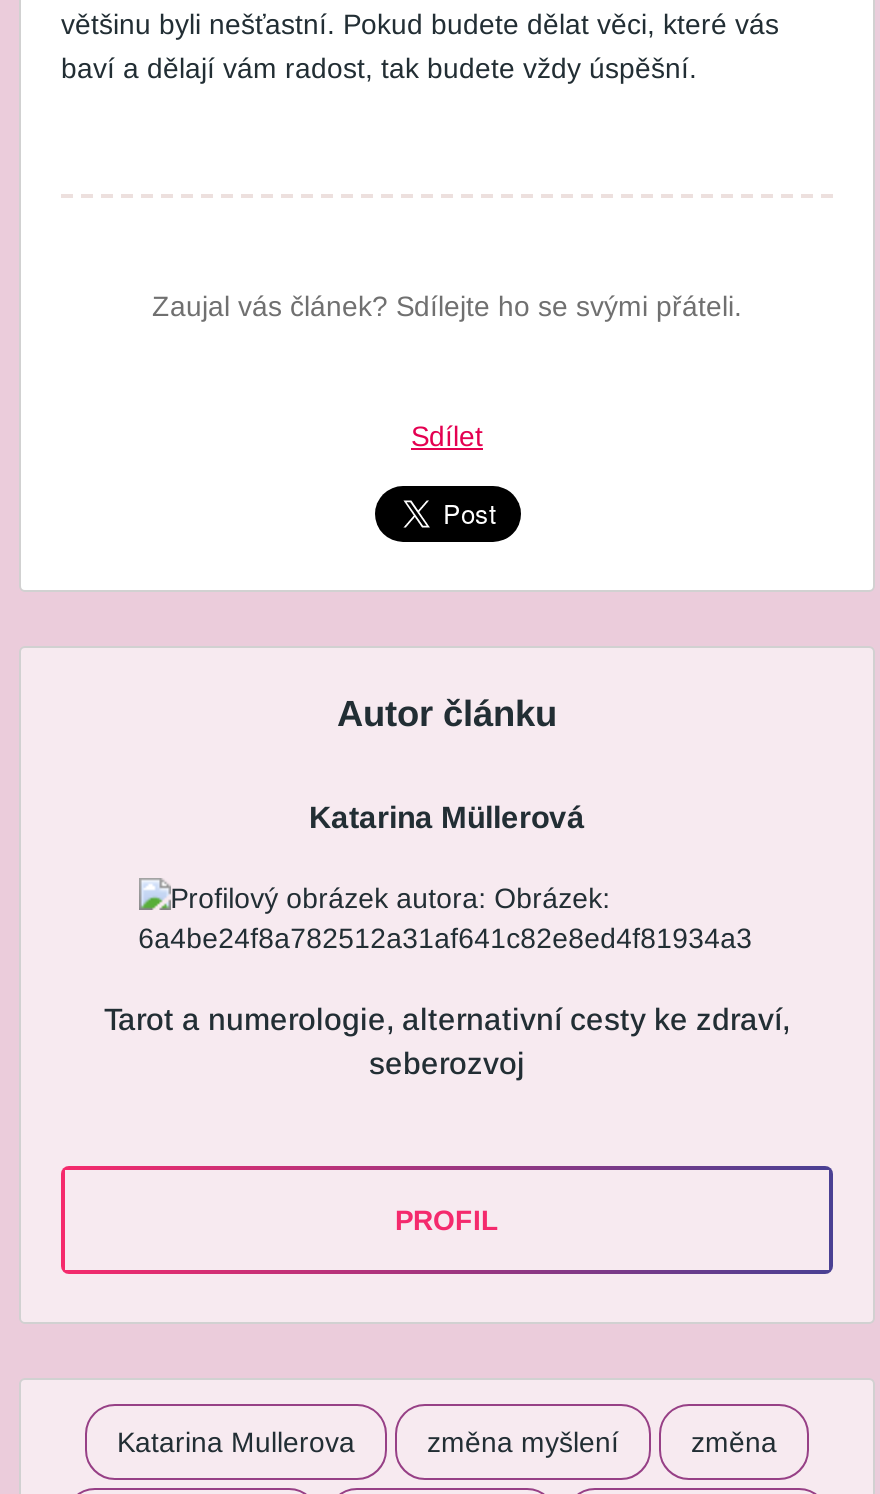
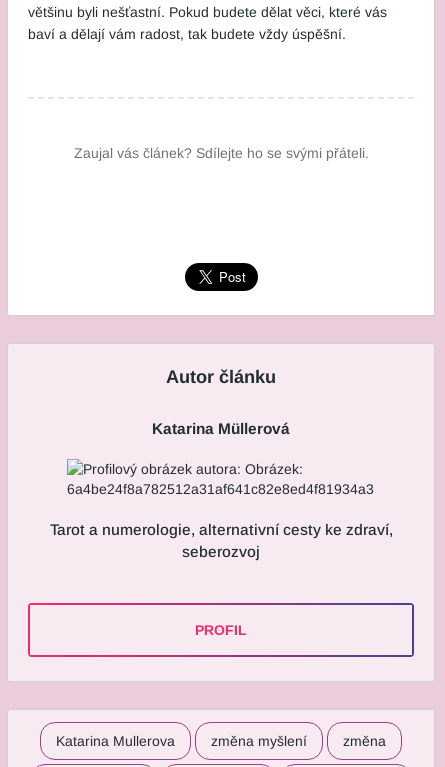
[411,420,483,452] Sdílet -> none

